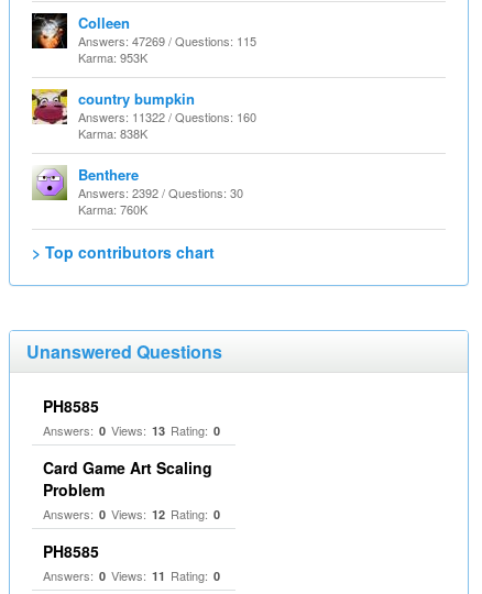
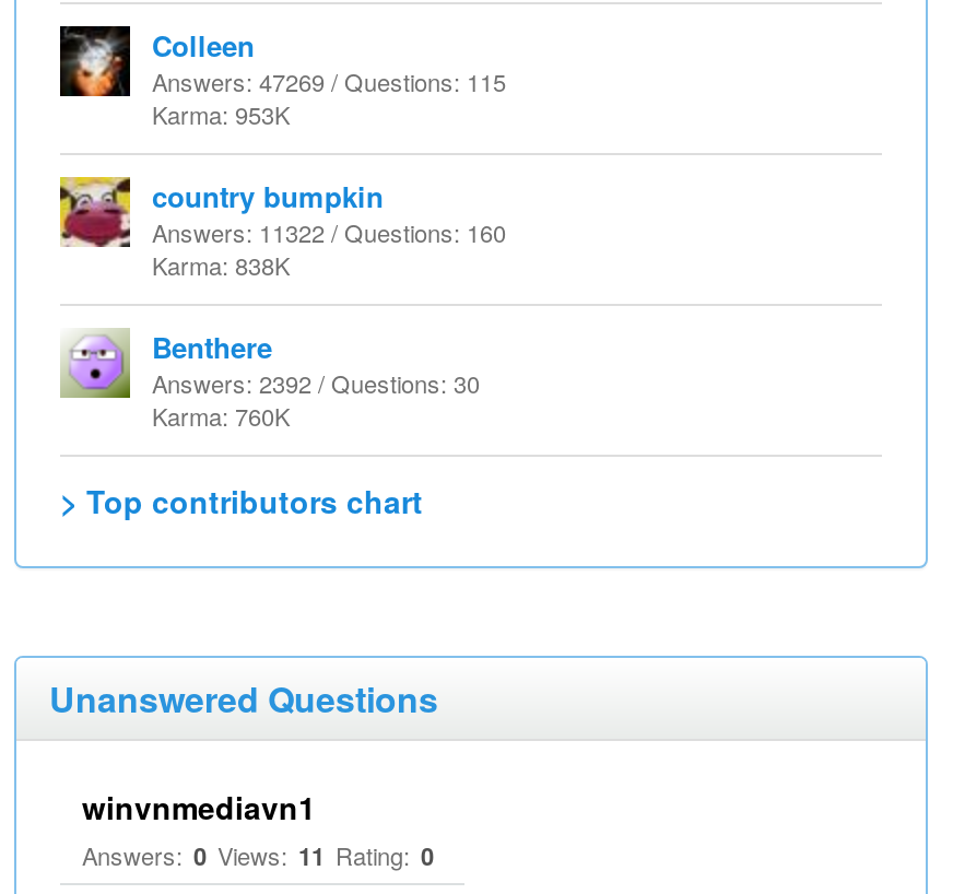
[43,395,220,562] PH8585 | Answers: 0 Views: 13 Rating: 0 | Card Game Art Scaling | Problem | Answers: 0 Views: 12 Rating: 0 | PH8585 -> [82,785,316,828] winvnmediavn1

